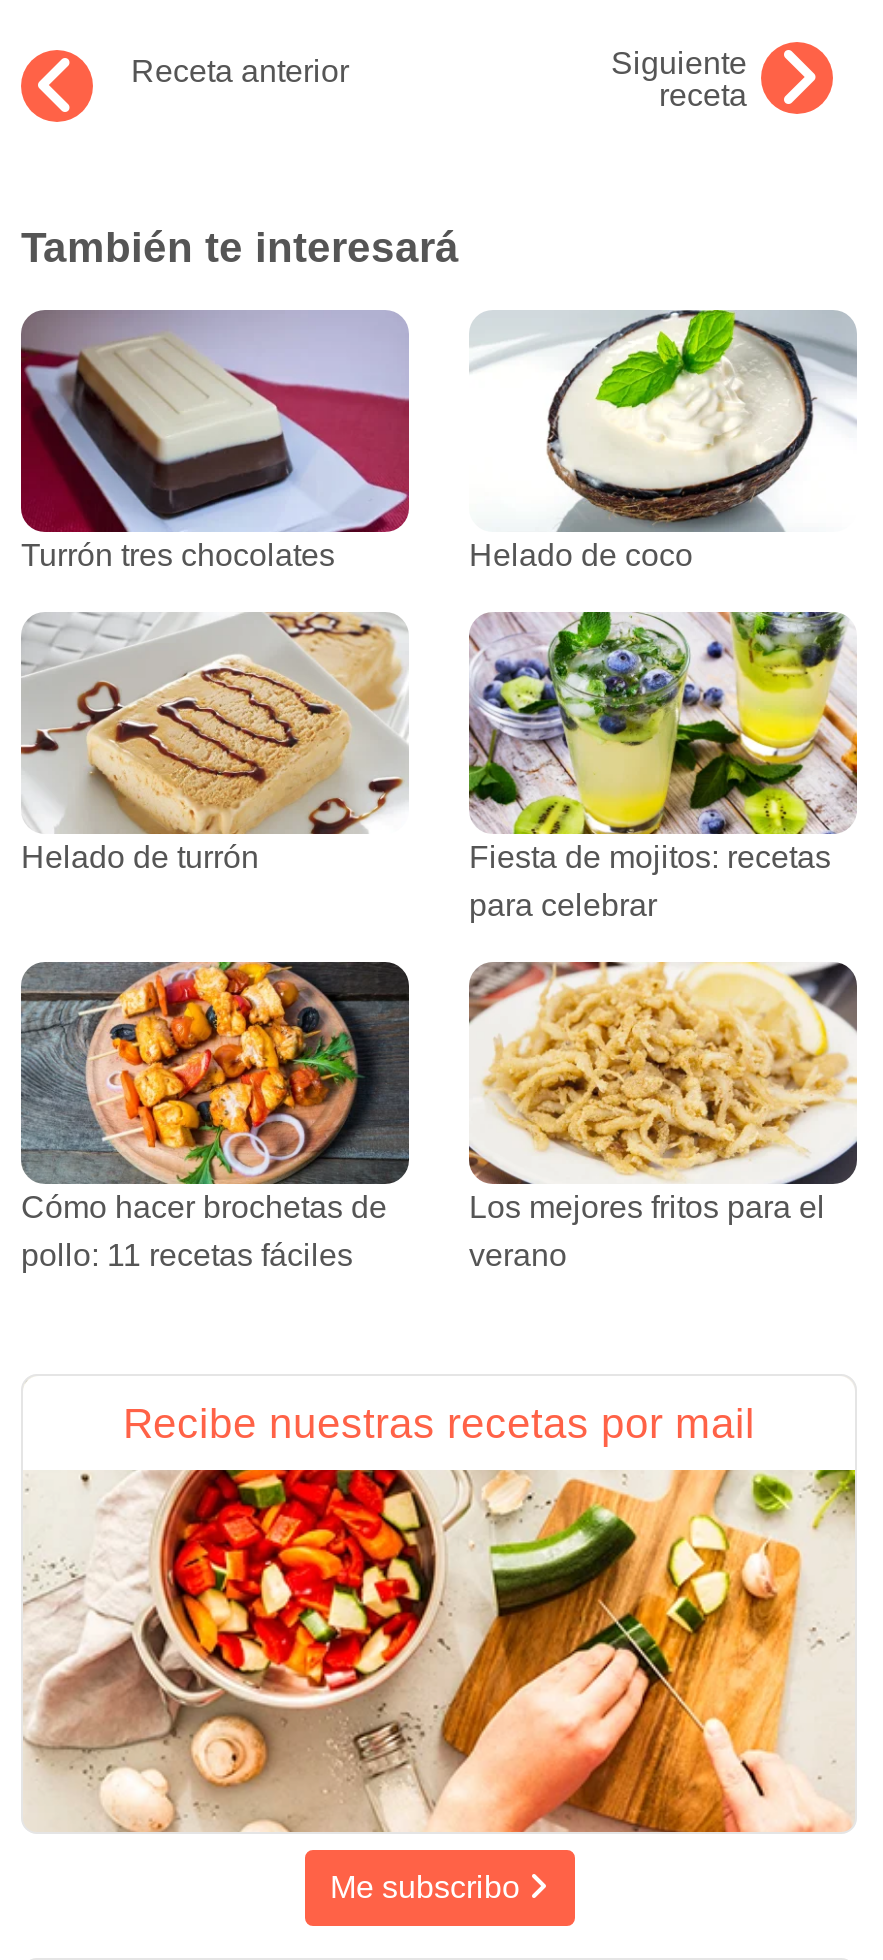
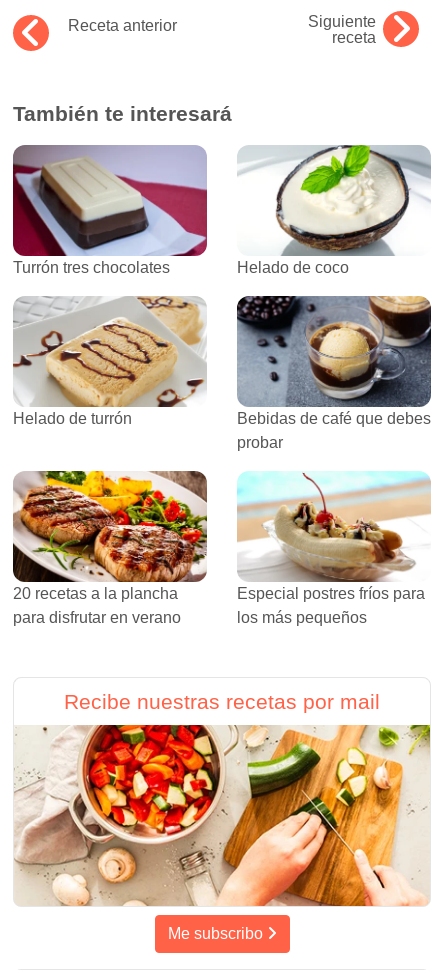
[469,610,859,923] [image] | Fiesta de mojitos: recetas | para celebrar -> [237,295,432,451] [image] | Bebidas de café que debes | probar
[19,960,411,1273] [image] | Cómo hacer brochetas de | pollo: 11 recetas fáciles -> [12,470,208,626] [image] | 20 recetas a la plancha | para disfrutar en verano
[467,960,859,1273] [image] | Los mejores fritos para el | verano -> [237,471,431,626] [image] | Especial postres fríos para | los más pequeños

